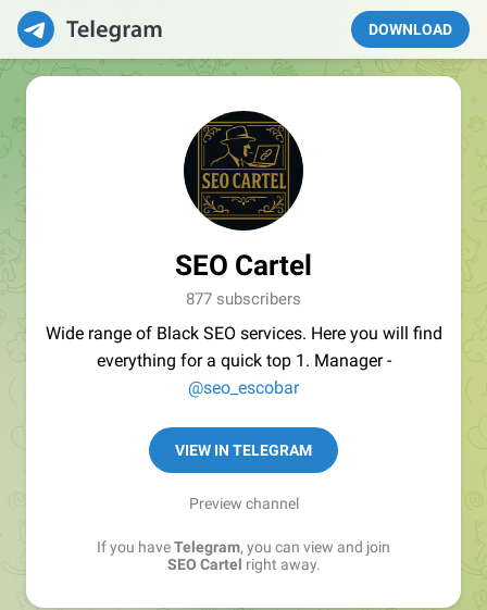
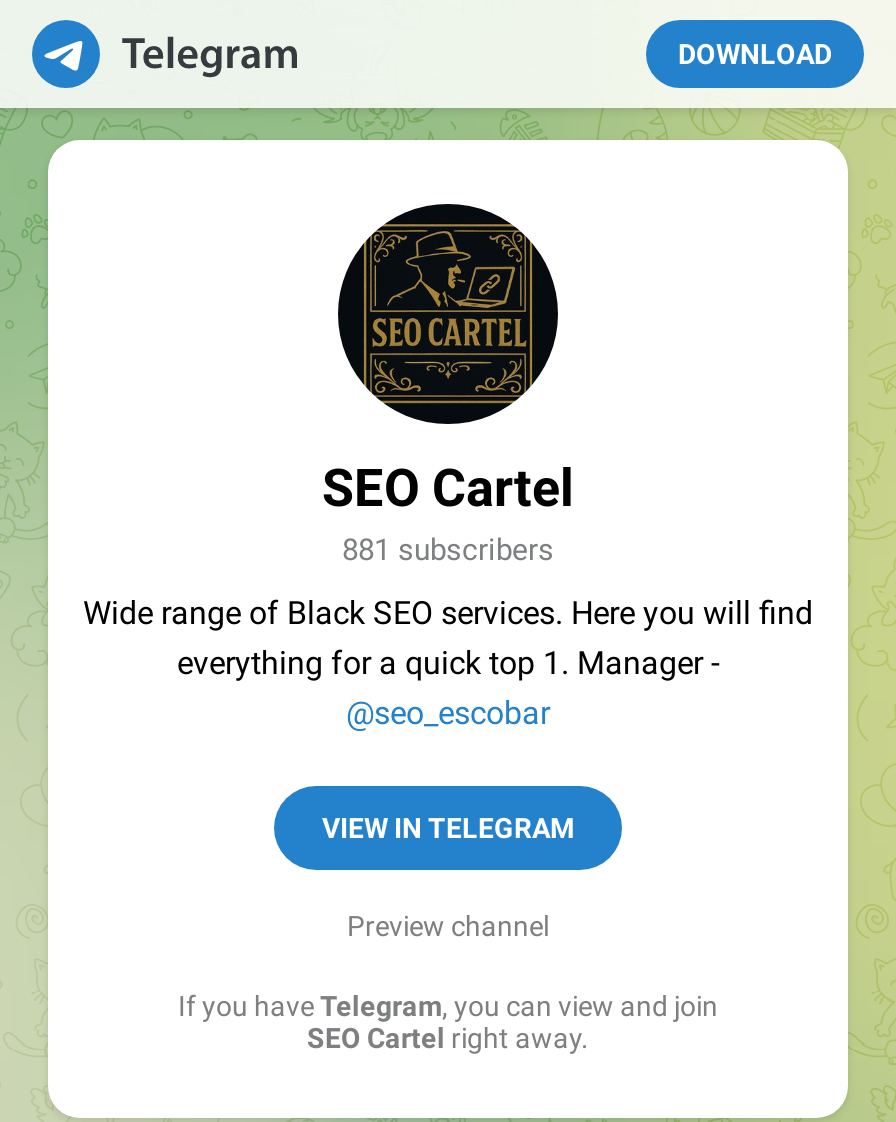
[186,289,301,309] 877 subscribers -> [342,532,554,568] 881 subscribers

